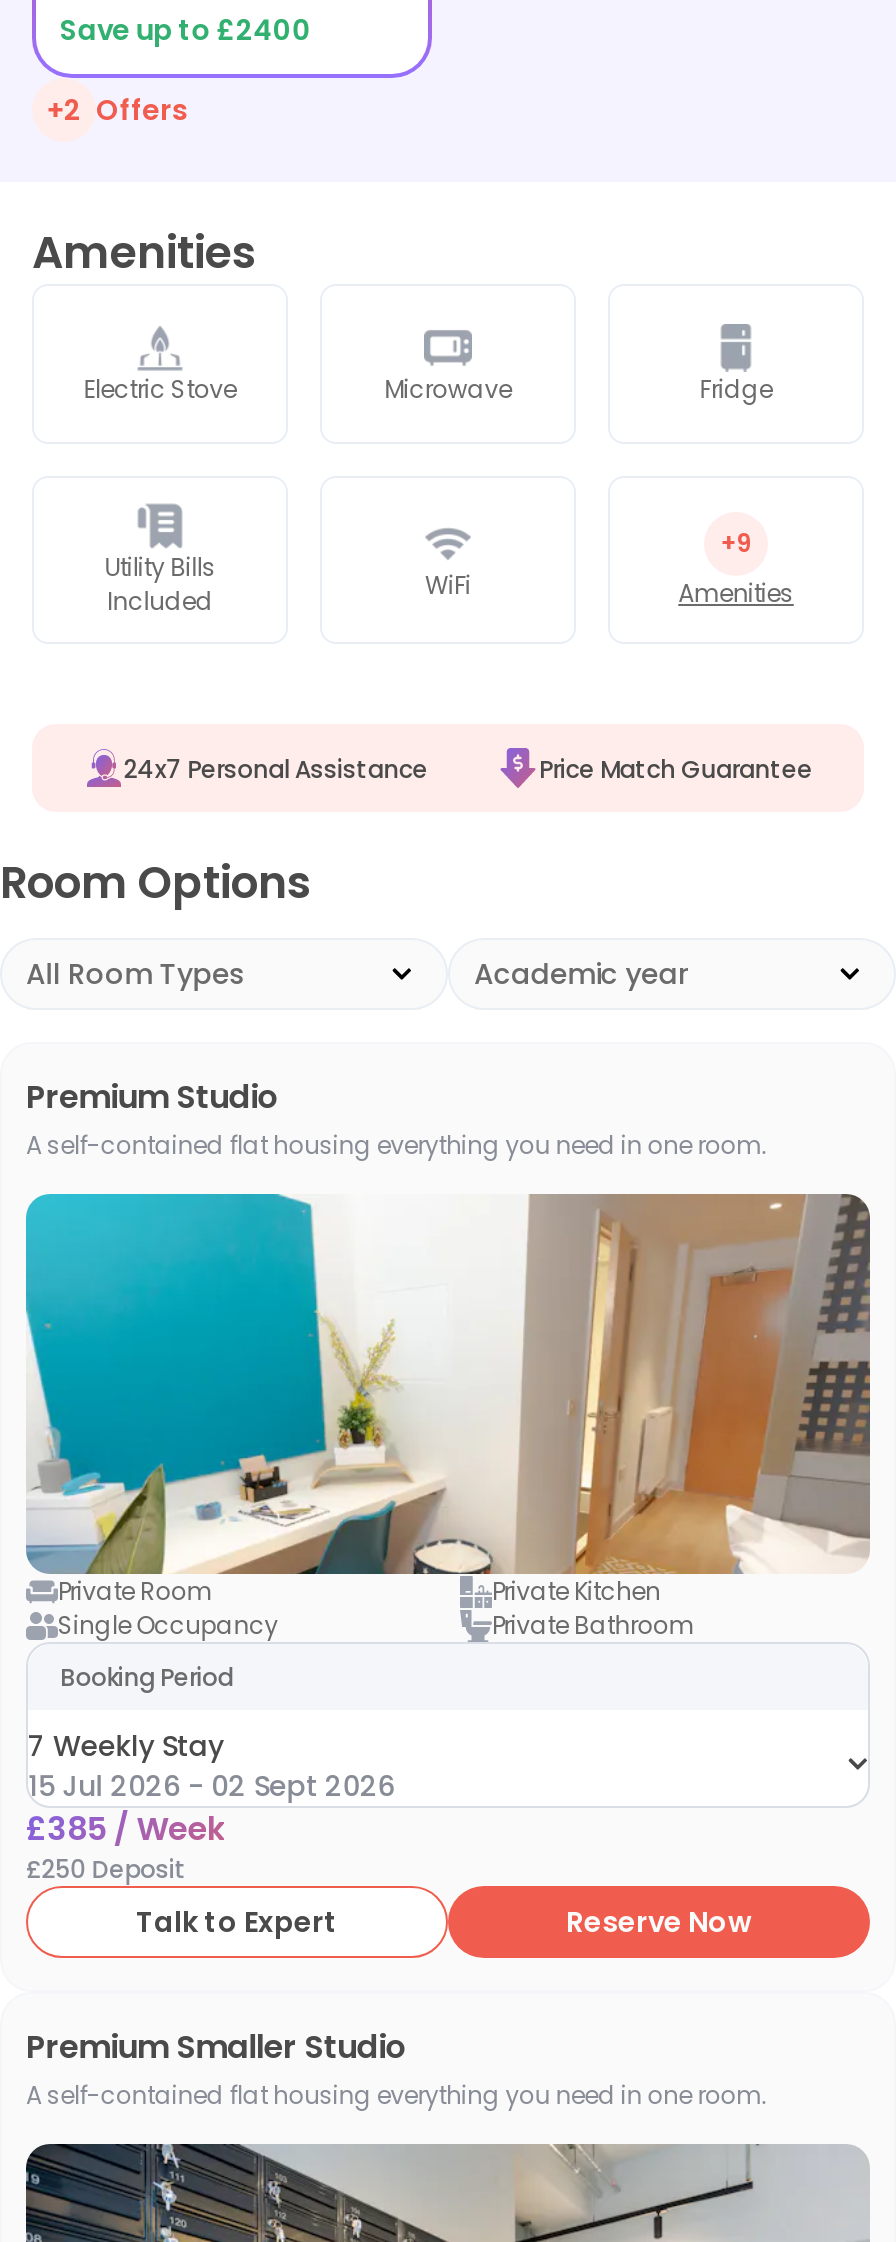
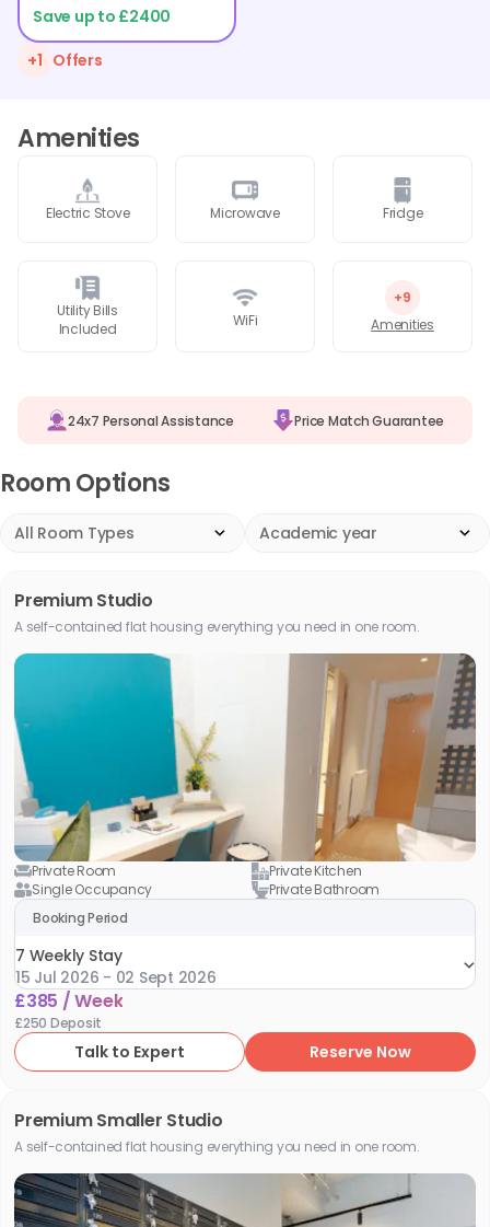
[46,90,187,130] +2 Offers -> [28,49,102,71] +1 Offers

